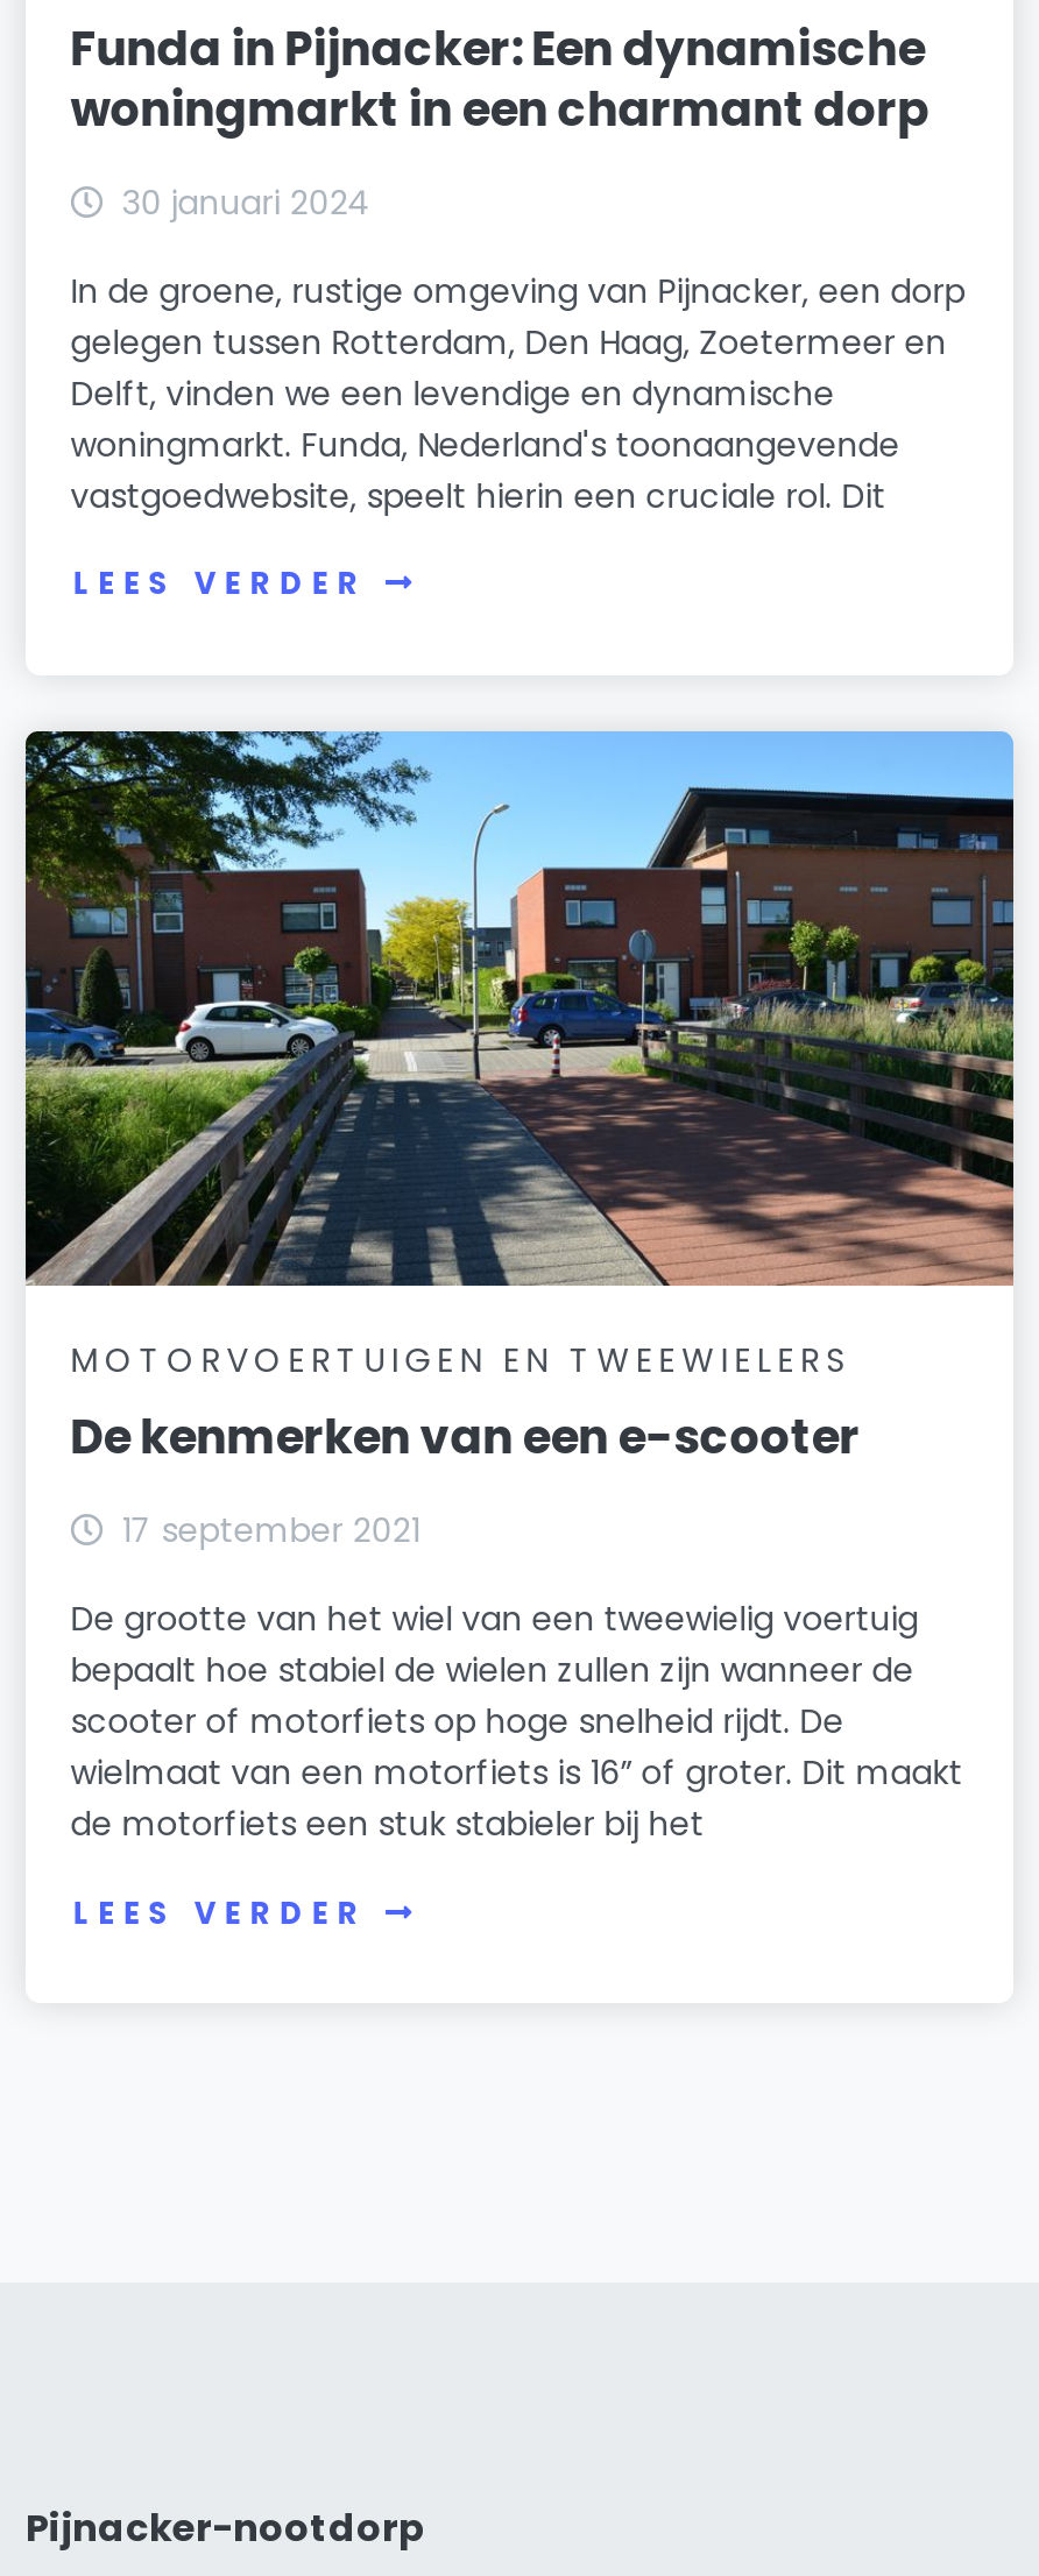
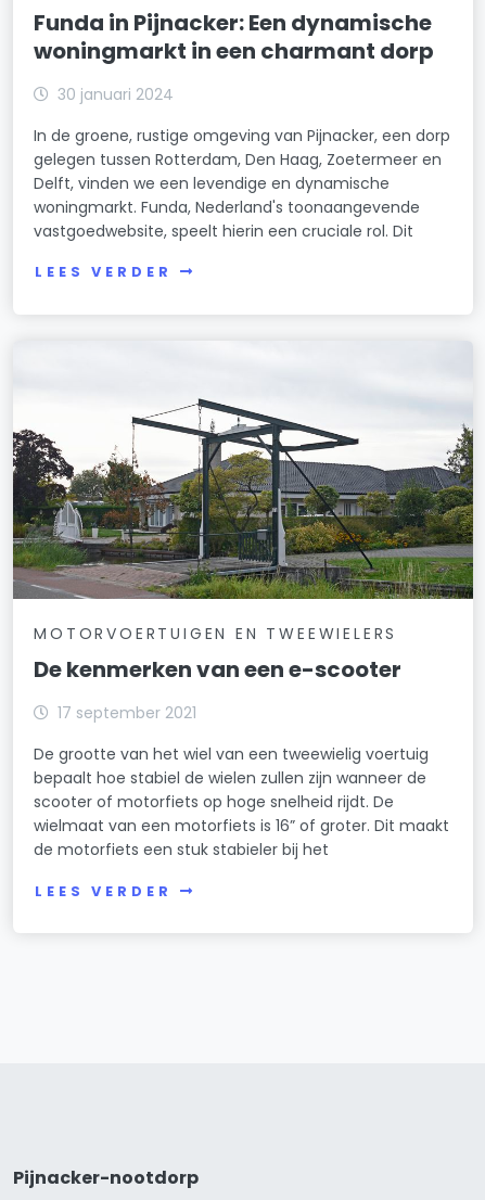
[23,729,1016,1288] [image] -> [12,341,474,600] [image]

